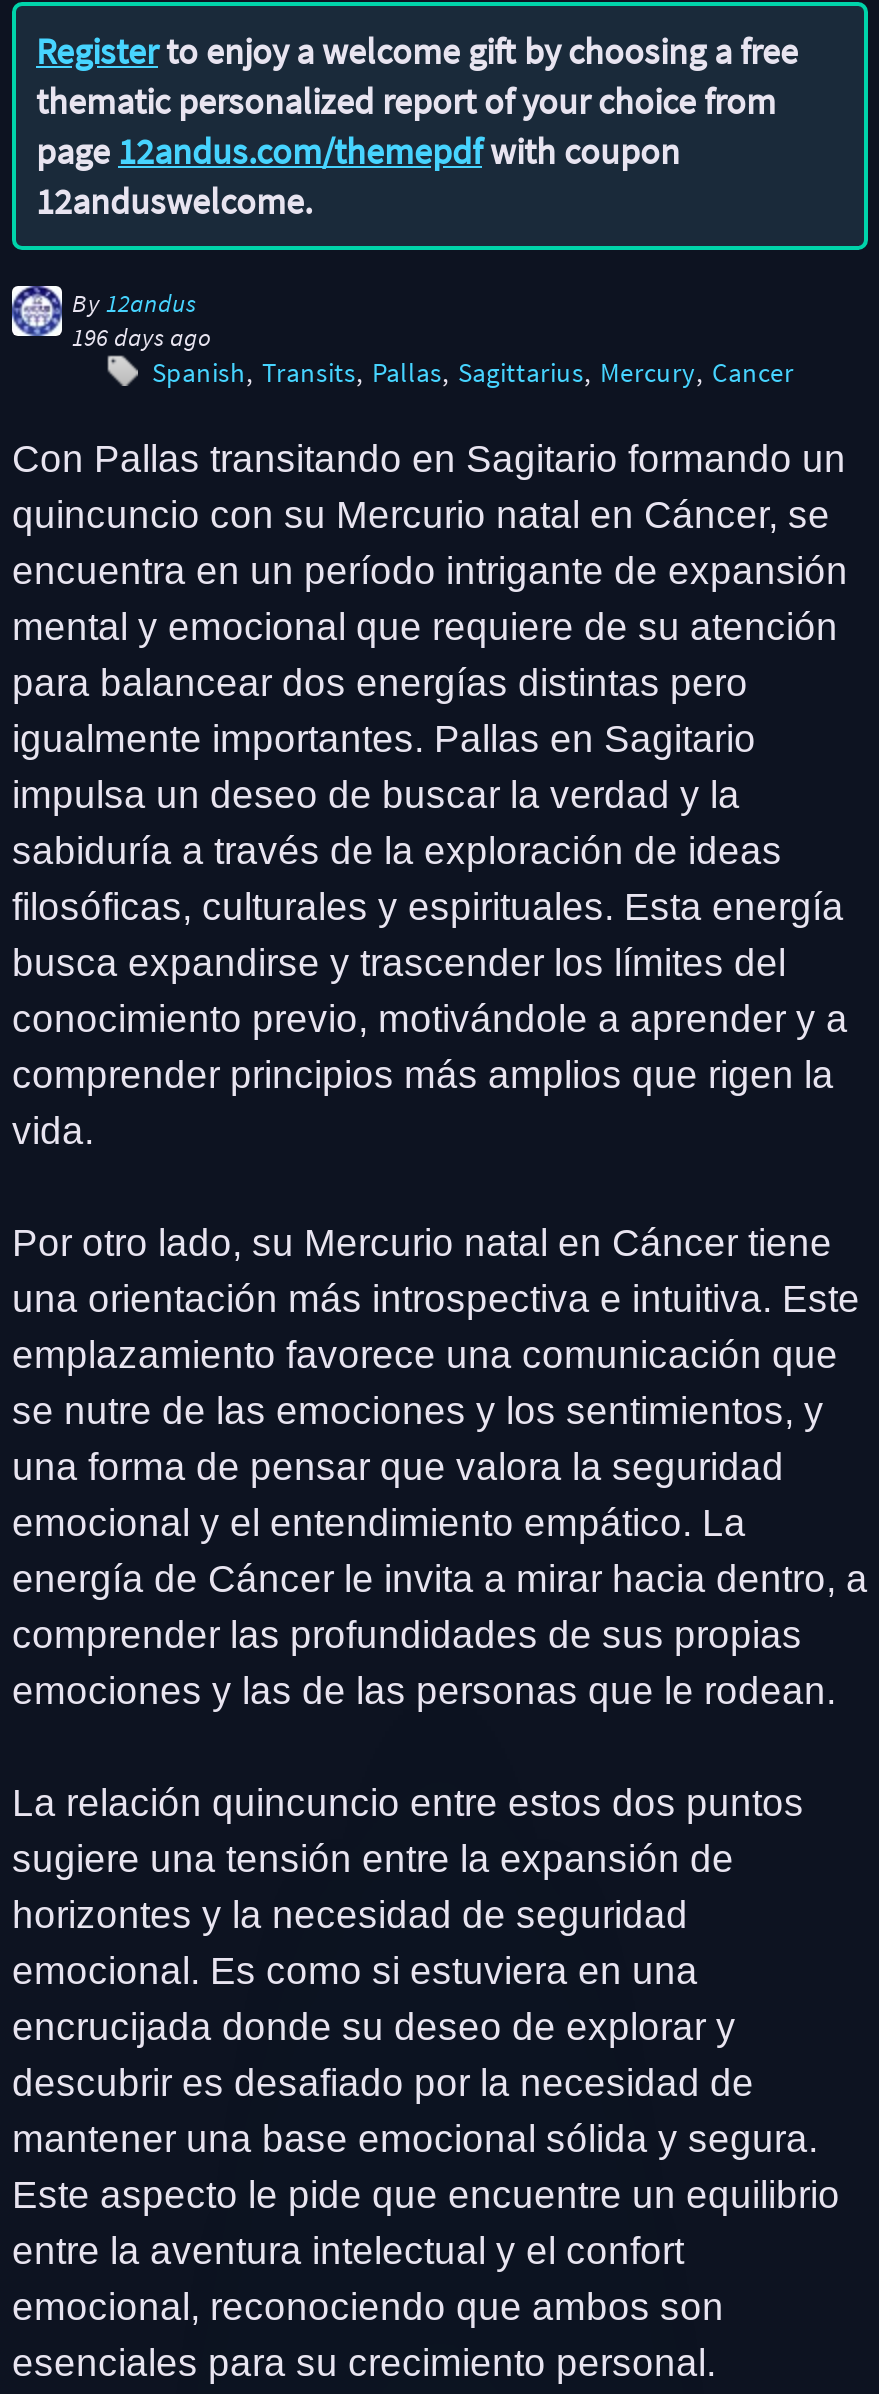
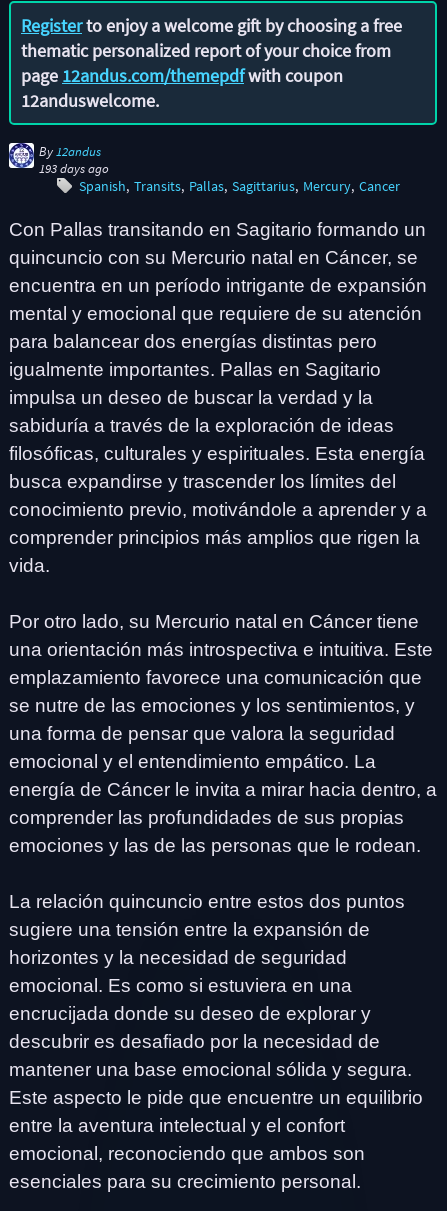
[72,322,212,352] 196 days ago -> [39,161,109,176] 193 days ago

